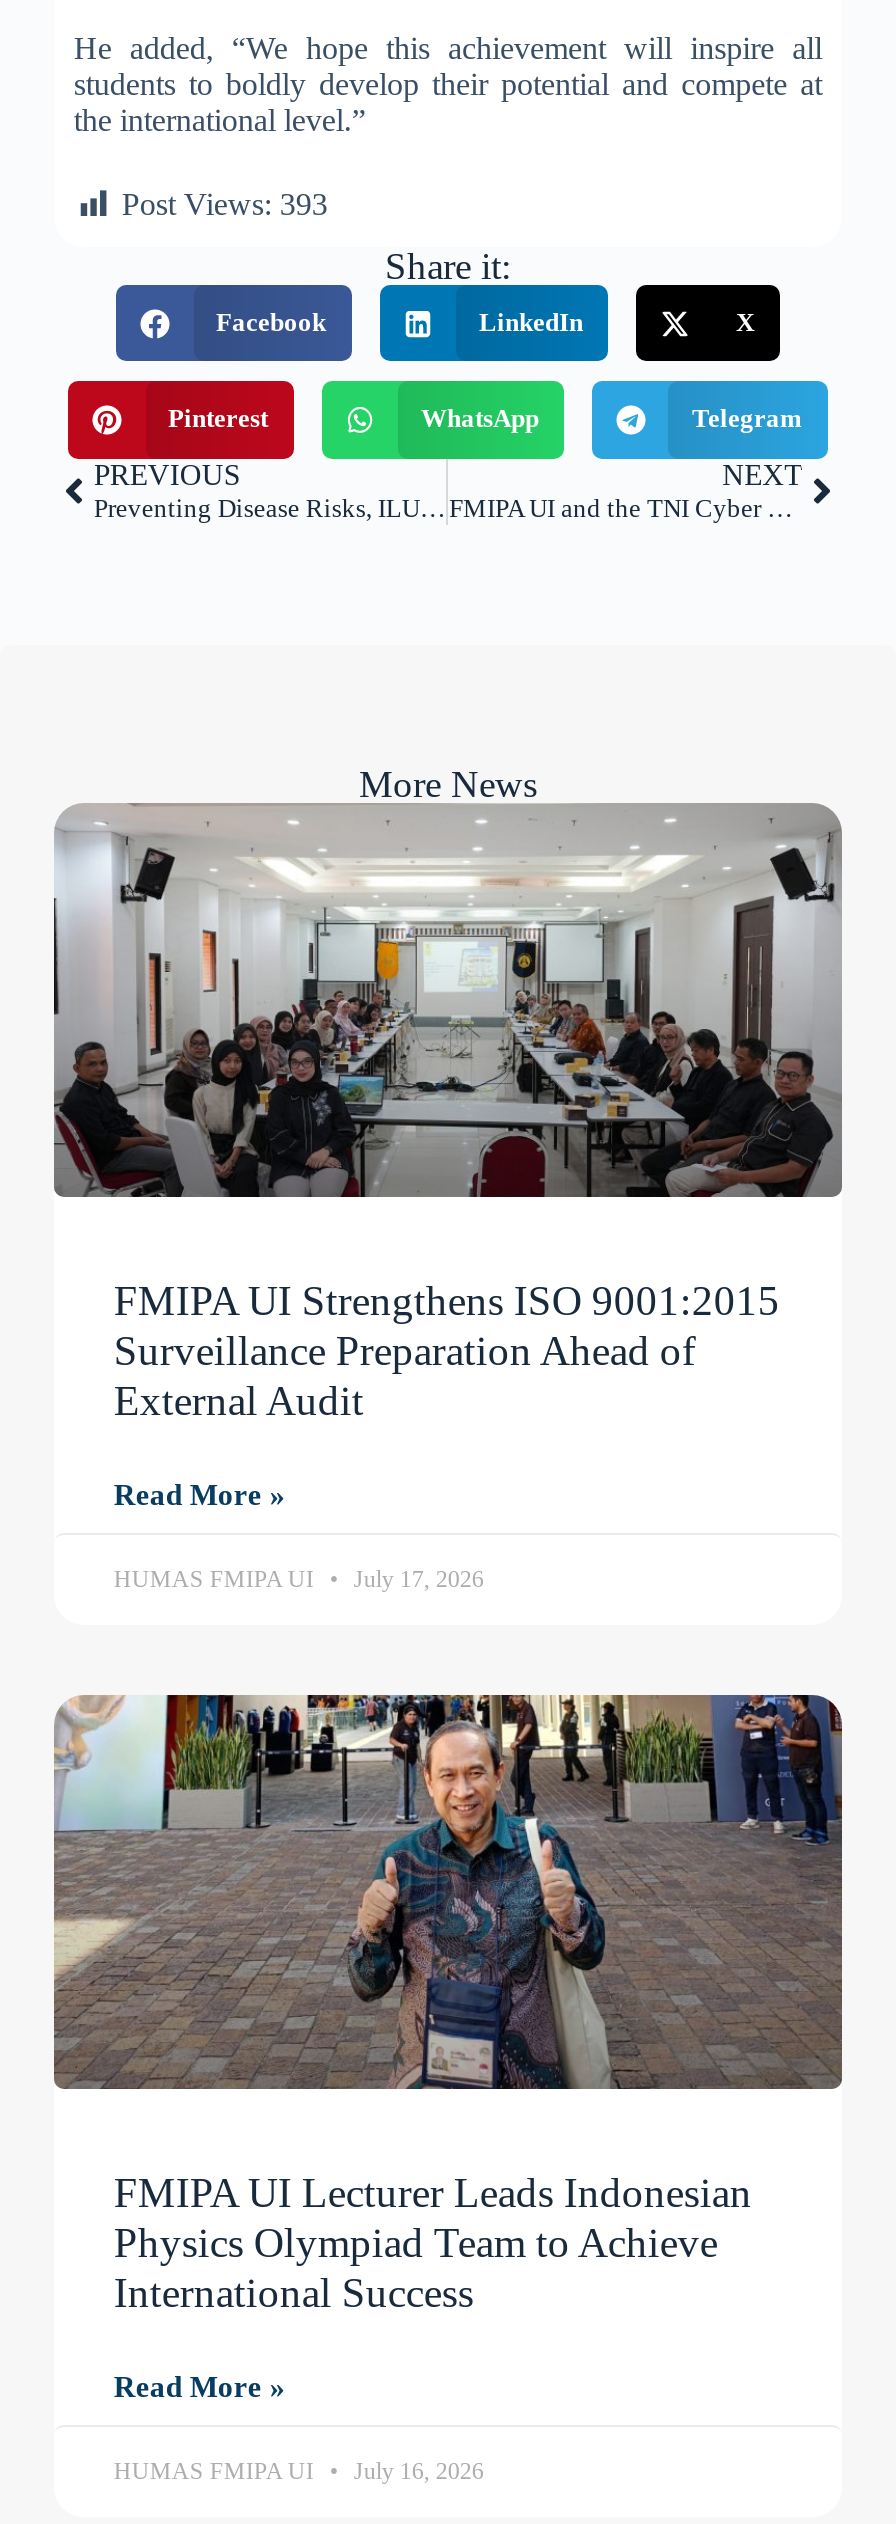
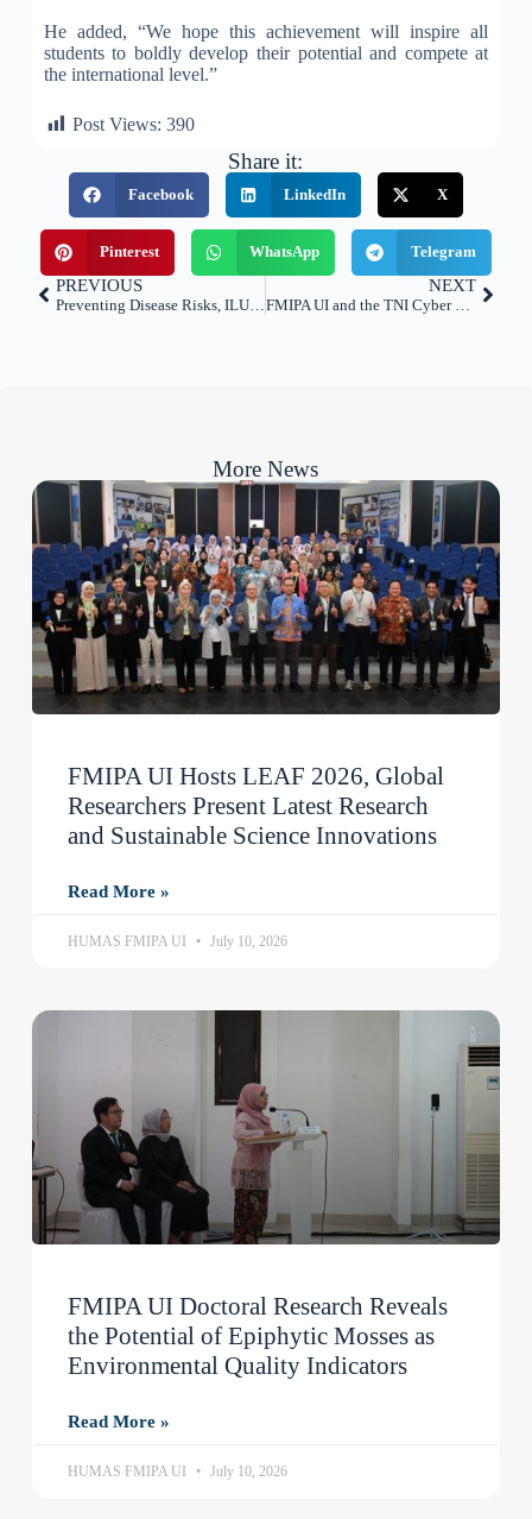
[122,187,328,221] Post Views: 393 -> [72,114,195,134] Post Views: 390
[54,803,842,1424] [image] | FMIPA UI Strengthens ISO 9001:2015 | Surveillance Preparation Ahead of | External Audit -> [31,480,500,849] [image] | FMIPA UI Hosts LEAF 2026, Global | Researchers Present Latest Research | and Sustainable Science Innovations
[114,1564,484,1592] HUMAS FMIPA UI July 17, 2026 -> [68,933,287,949] HUMAS FMIPA UI July 10, 2026
[54,1695,842,2317] [image] | FMIPA UI Lecturer Leads Indonesian | Physics Olympiad Team to Achieve | International Success -> [31,1009,500,1380] [image] | FMIPA UI Doctoral Research Reveals | the Potential of Epiphytic Mosses as | Environmental Quality Indicators
[114,2457,484,2485] HUMAS FMIPA UI July 16, 2026 -> [68,1463,287,1480] HUMAS FMIPA UI July 10, 2026

